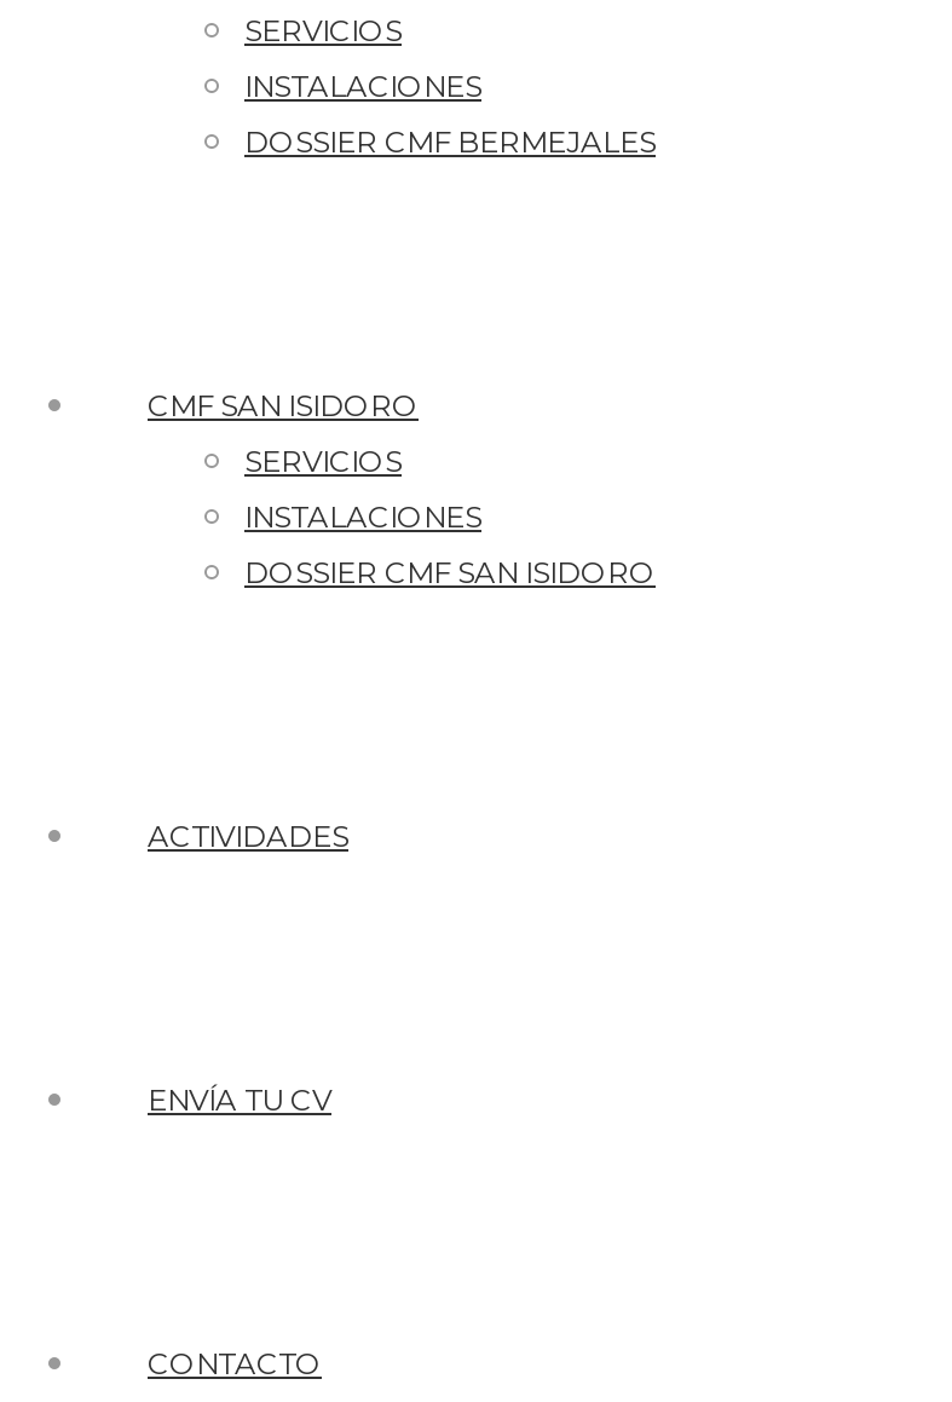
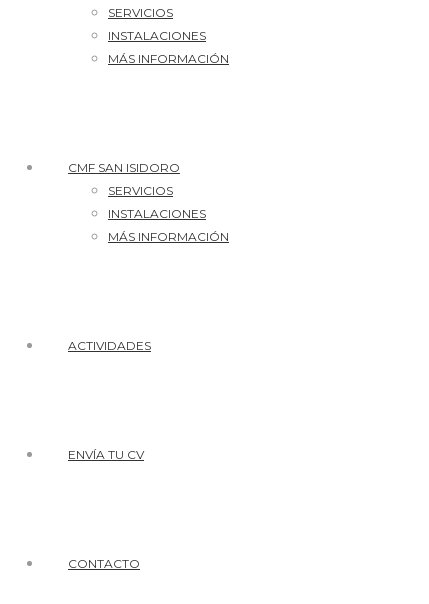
[244,123,656,160] DOSSIER CMF BERMEJALES -> [108,51,229,66] MÁS INFORMACIÓN
[244,554,656,590] DOSSIER CMF SAN ISIDORO -> [108,229,229,244] MÁS INFORMACIÓN

